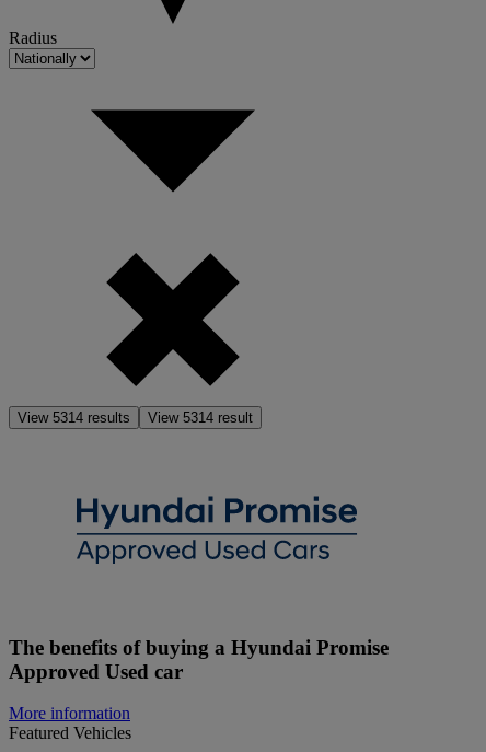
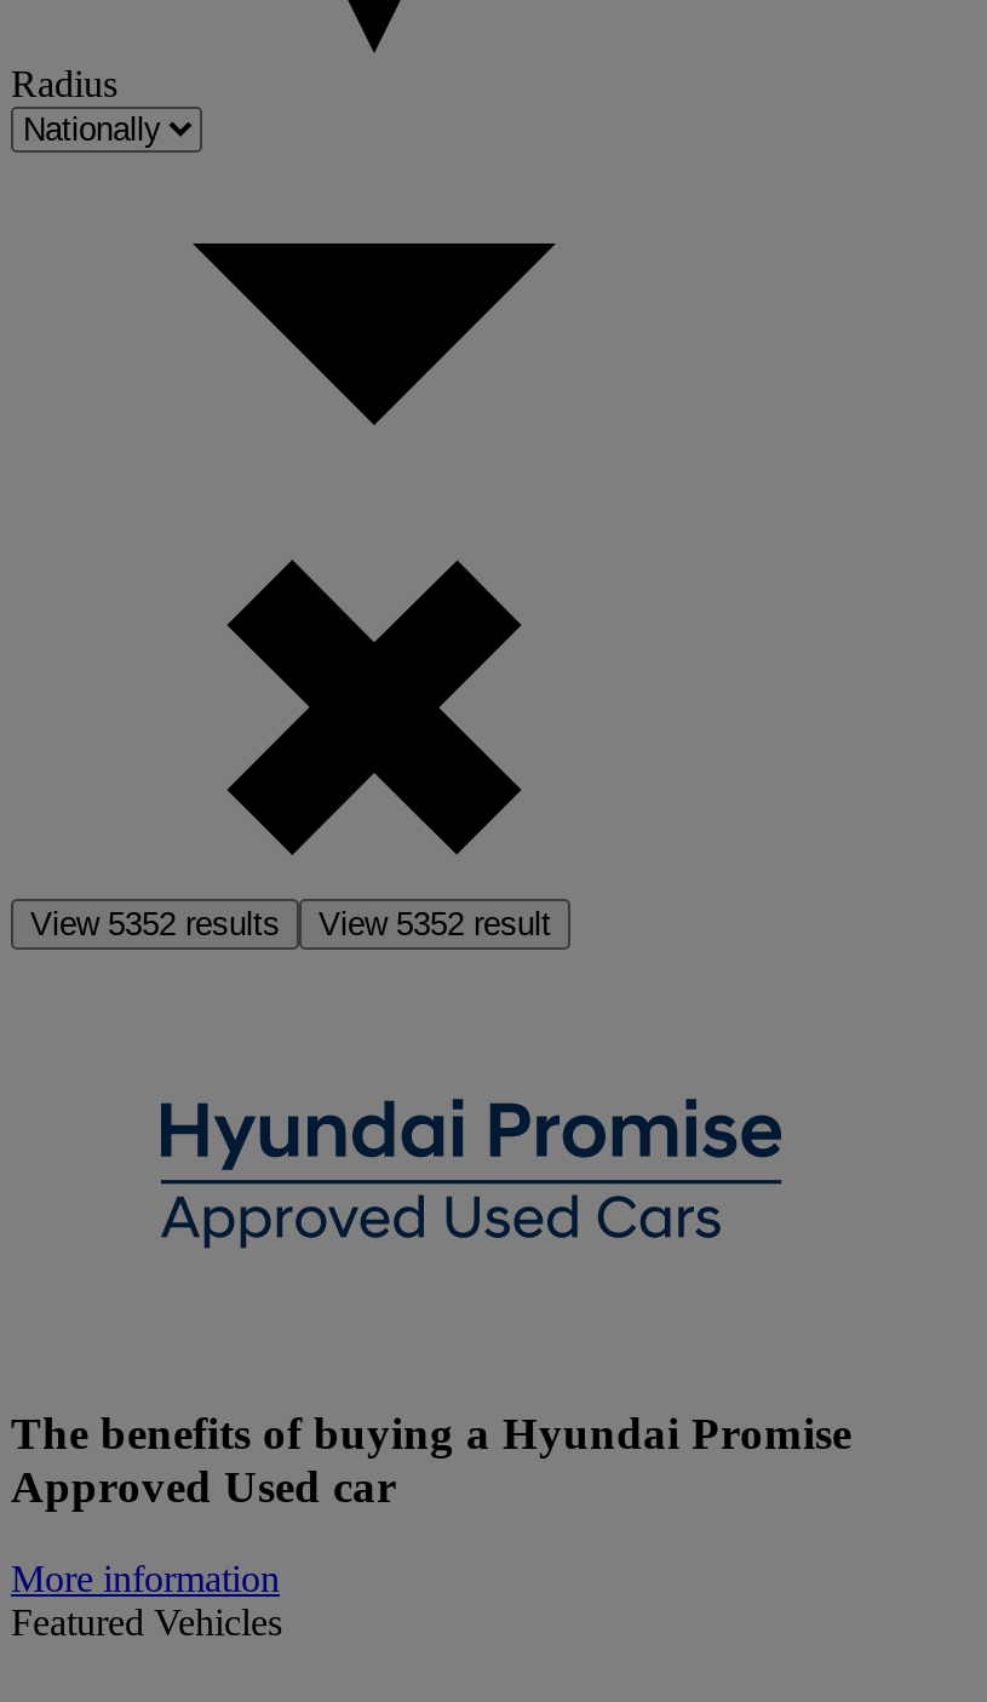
[18,409,130,426] View 5314 results -> [30,906,280,942] View 5352 results
[148,409,253,426] View 5314 result -> [319,906,551,942] View 5352 result

